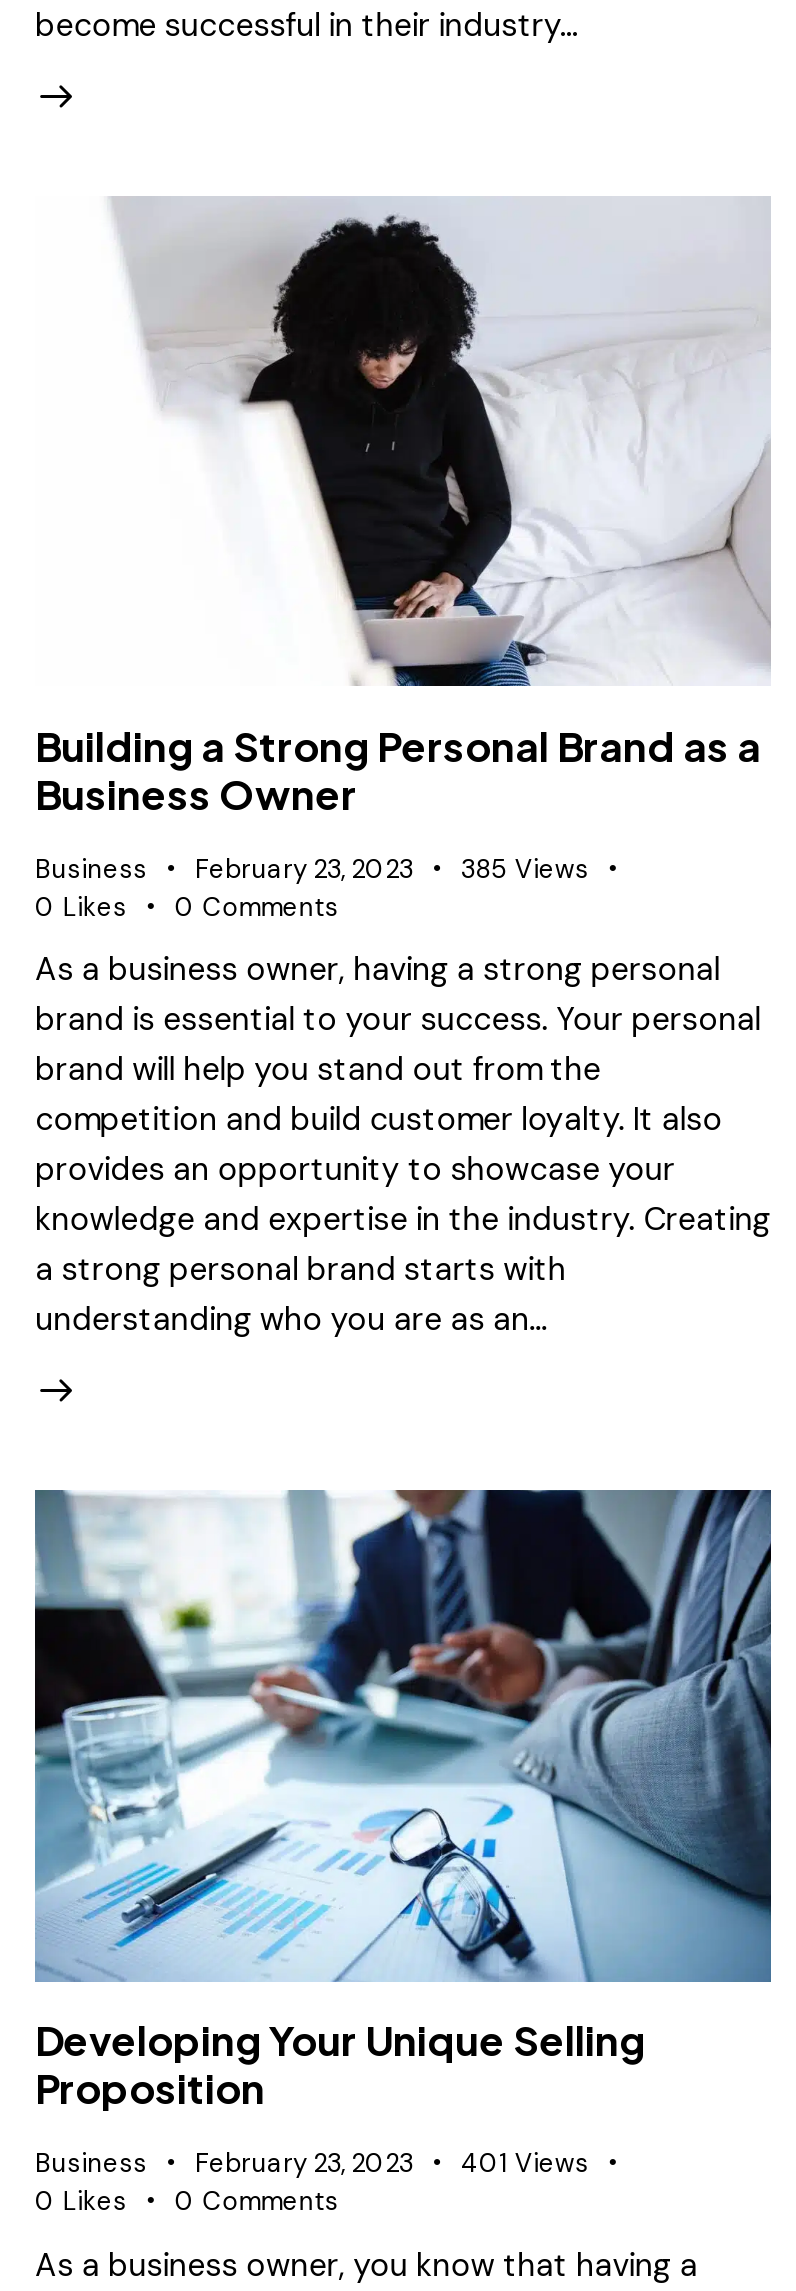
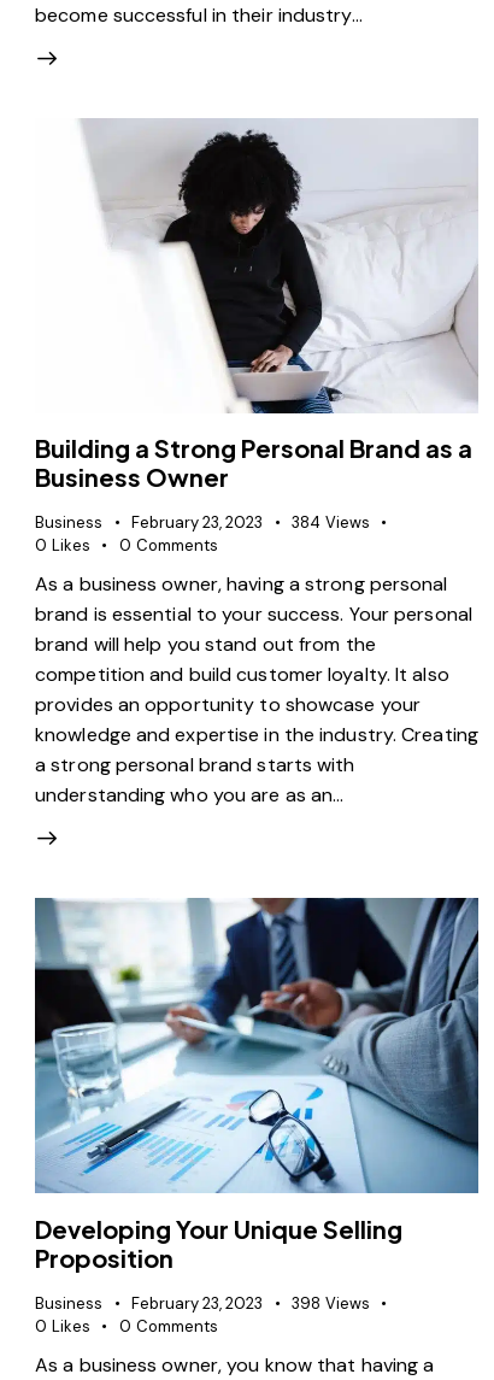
[35,851,589,885] Business February 23, 2023 385 Views -> [35,513,370,533] Business February 23, 2023 384 Views
[35,2146,589,2180] Business February 23, 2023 401 Views -> [35,1293,370,1314] Business February 23, 2023 398 Views

